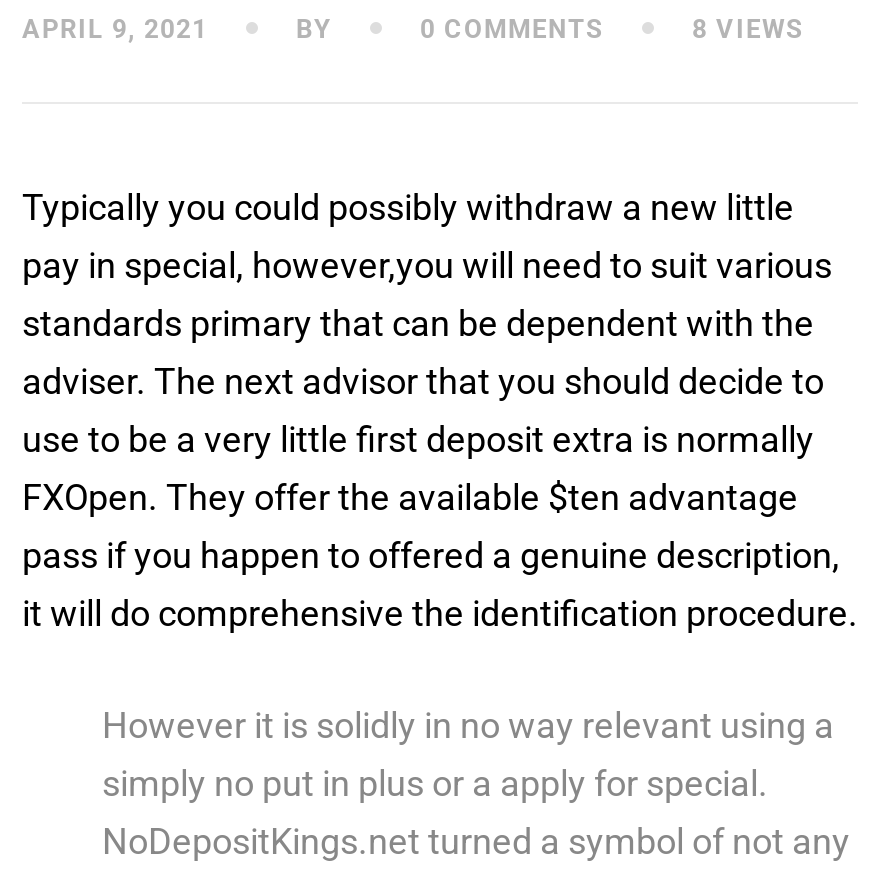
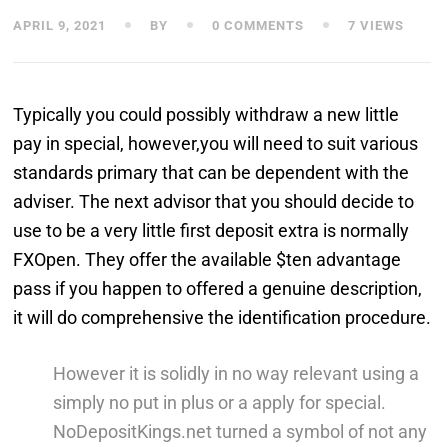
[684,14,804,44] 8 VIEWS -> [344,18,404,33] 7 VIEWS

